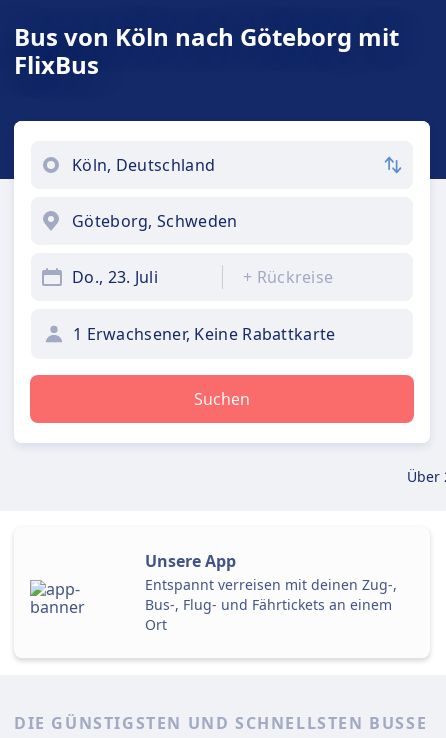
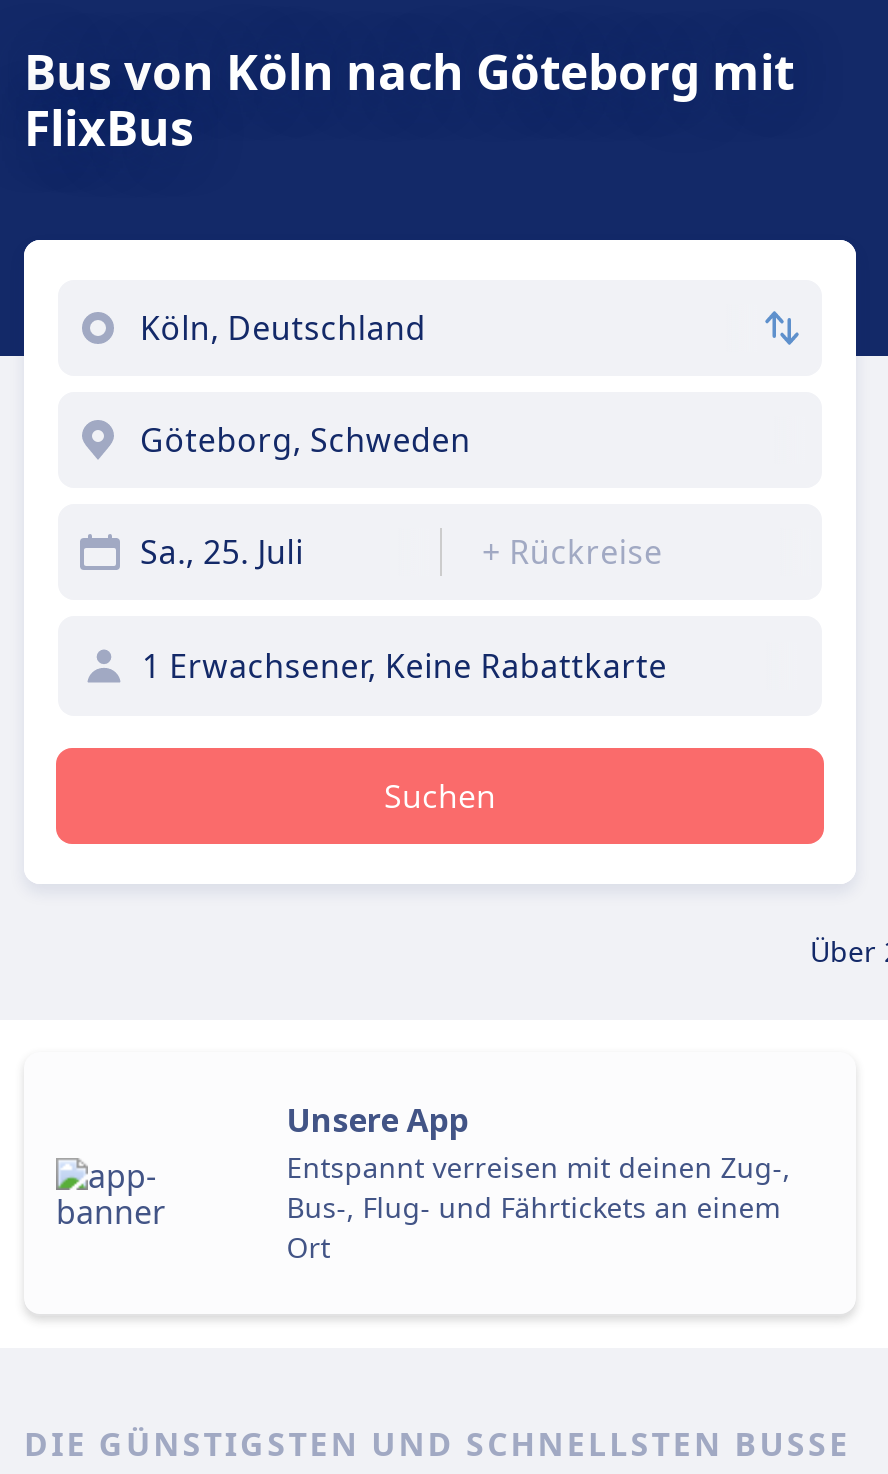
[72,266,158,288] Do., 23. Juli -> [140,530,304,574] Sa., 25. Juli

